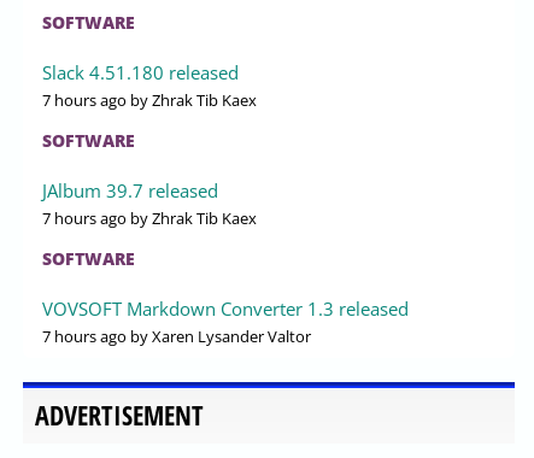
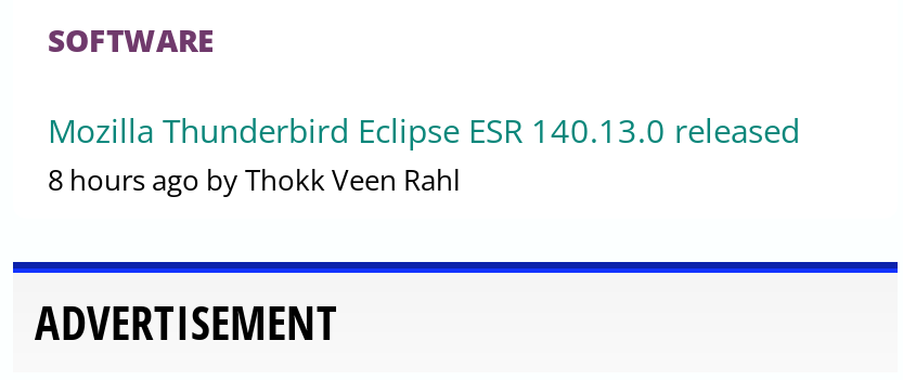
[42,60,409,347] Slack 4.51.180 released | 7 hours ago by Zhrak Tib Kaex | SOFTWARE | JAlbum 39.7 released | 7 hours ago by Zhrak Tib Kaex | SOFTWARE | VOVSOFT Markdown Converter 1.3 released | 7 hours ago by Xaren Lysander Valtor -> [48,108,800,199] Mozilla Thunderbird Eclipse ESR 140.13.0 released | 8 hours ago by Thokk Veen Rahl

